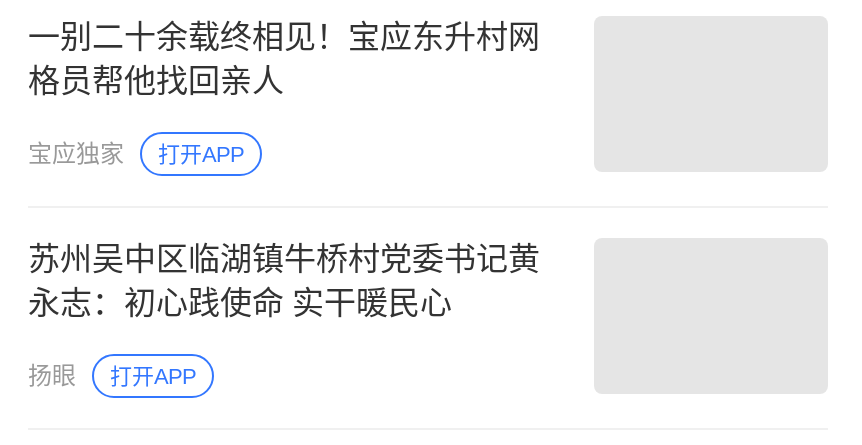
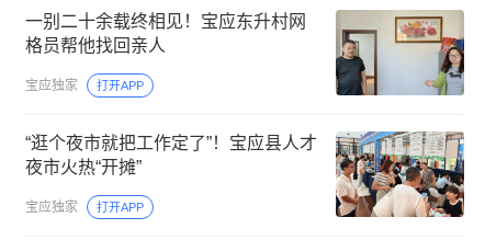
none -> [335,10,465,96] [image]
none -> [335,132,465,218] [image]
[28,243,540,321] 苏州吴中区临湖镇牛桥村党委书记黄 | 永志：初心践使命 实干暖民心 -> [25,133,317,176] “逛个夜市就把工作定了”！宝应县人才 | 夜市火热“开摊”
[28,363,76,391] 扬眼 -> [25,199,78,215] 宝应独家

